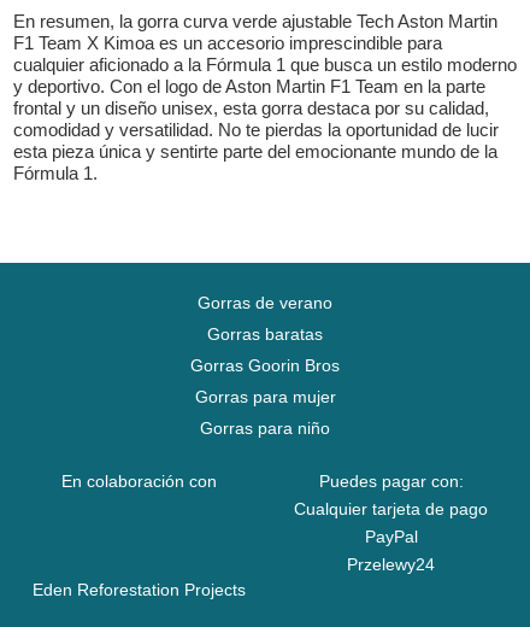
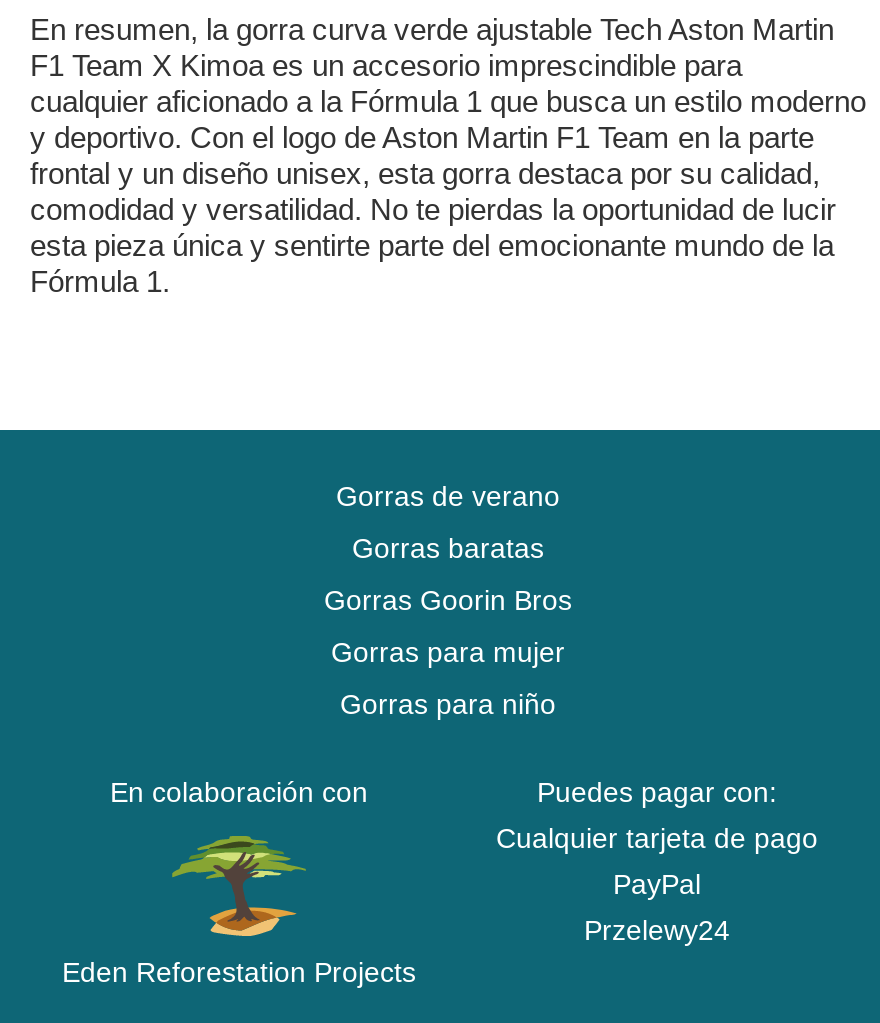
none -> [172,834,304,938] [image]

